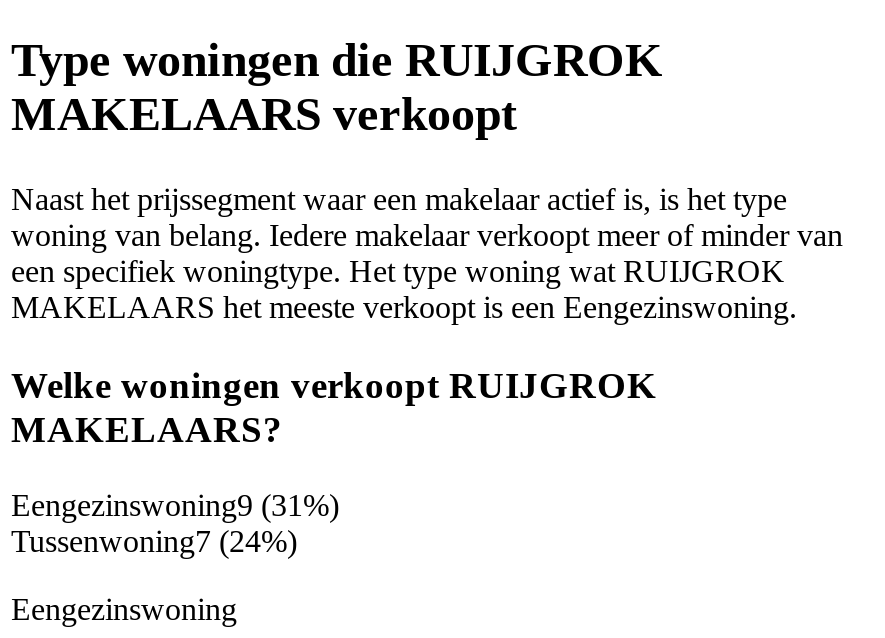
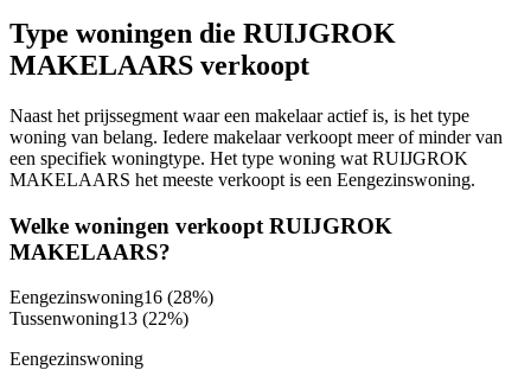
[11,489,339,523] Eengezinswoning9 (31%) -> [9,287,213,308] Eengezinswoning16 (28%)
[11,525,297,559] Tussenwoning7 (24%) -> [9,309,188,329] Tussenwoning13 (22%)

